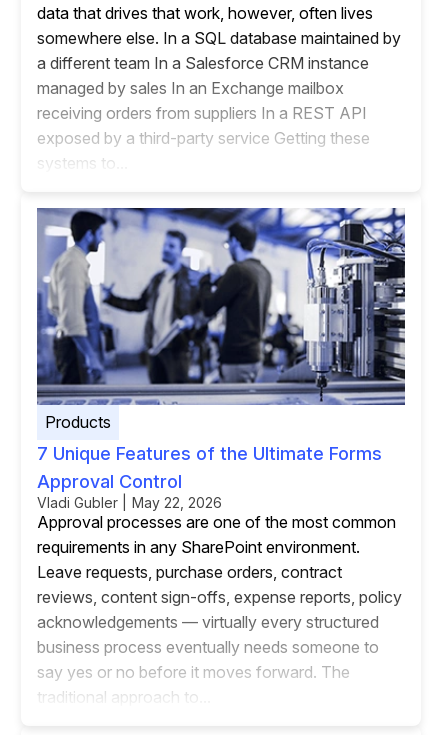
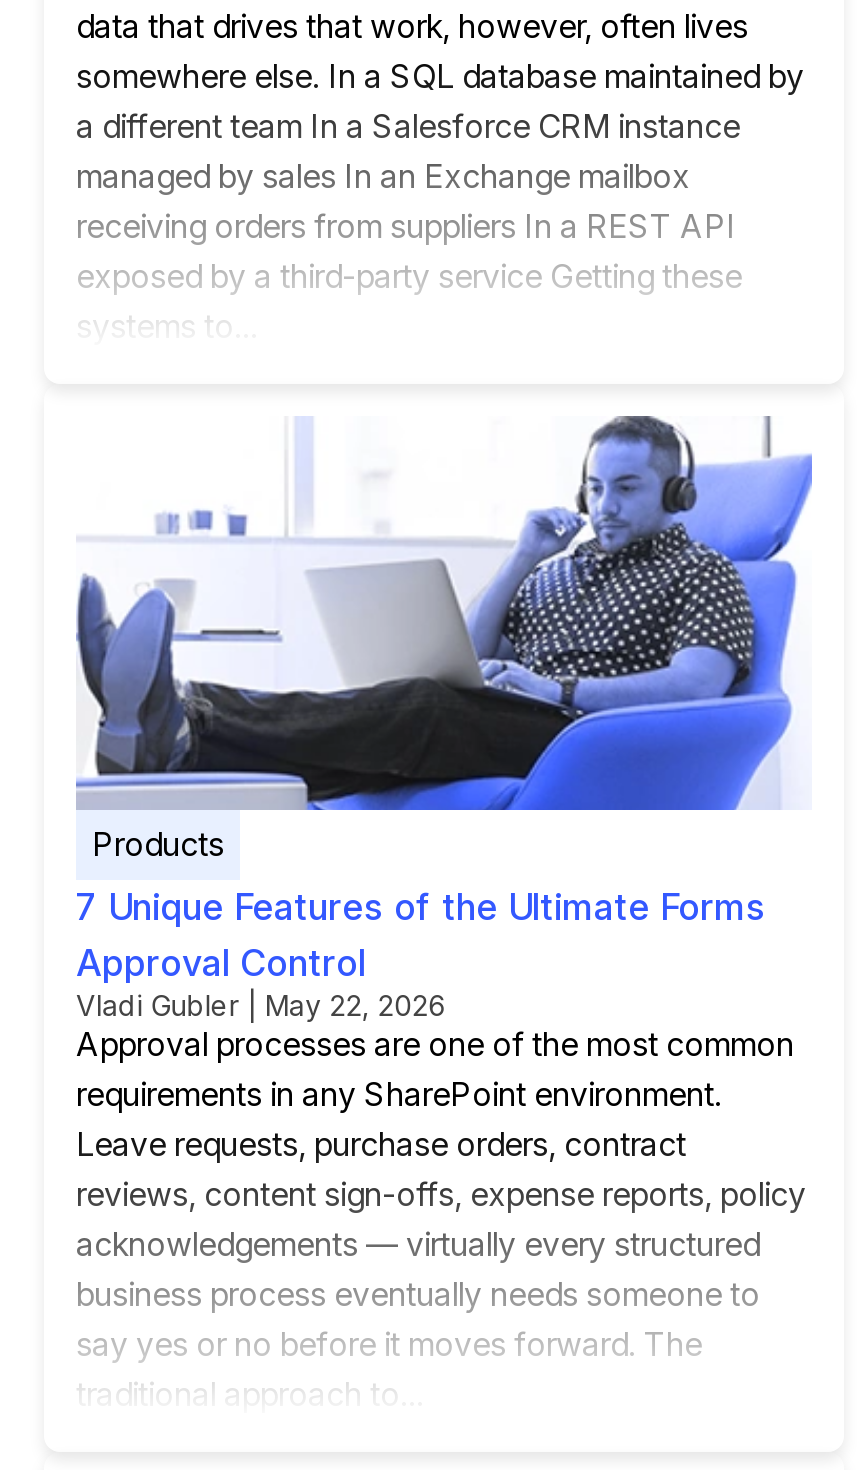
[36,207,406,406] [image] -> [76,416,812,812] [image]

